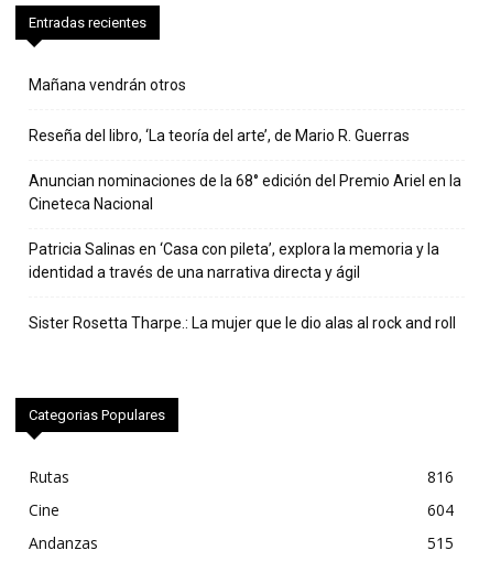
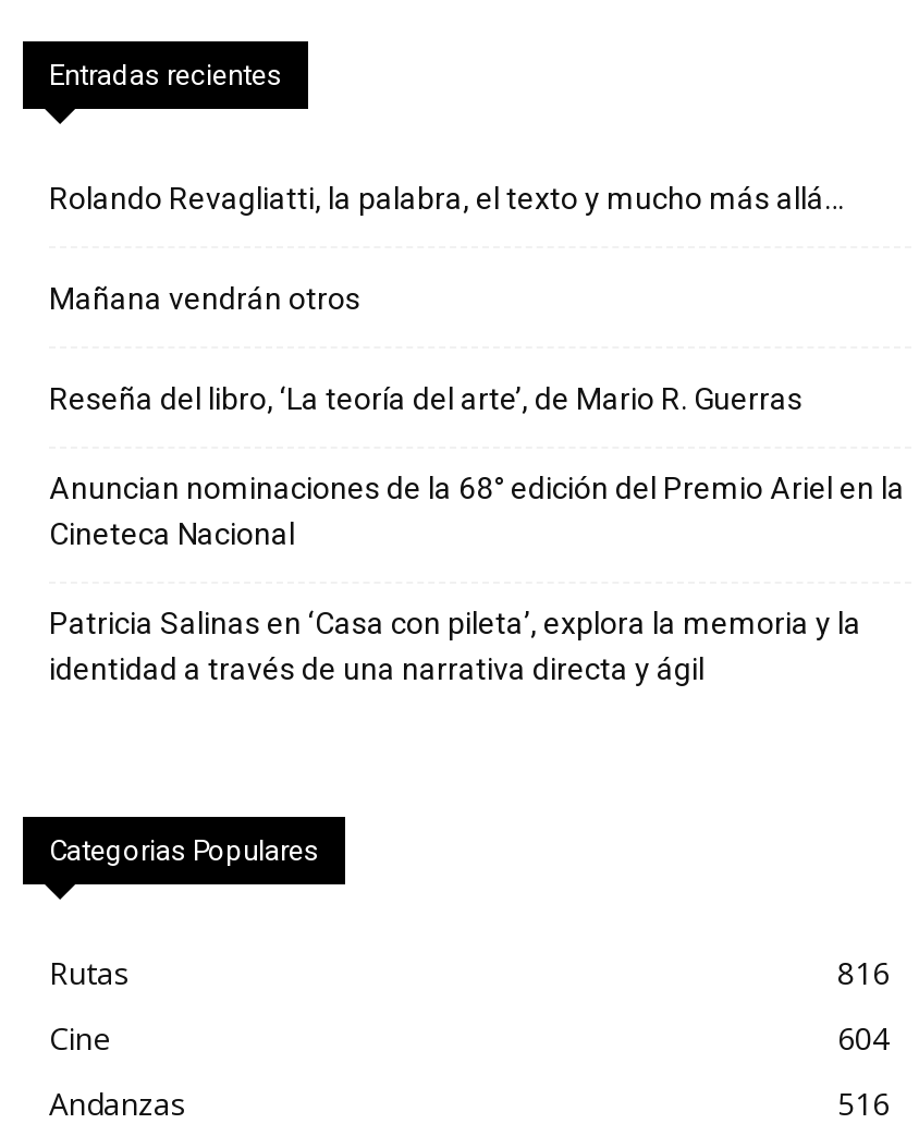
none -> [49,180,844,215] Rolando Revagliatti, la palabra, el texto y mucho más allá…
moved [29,76,461,281] -> [49,280,905,685]: Mañana vendrán otros | Reseña del libro, ‘La teoría del arte’, de Mario R. Guerras | Anuncian nominaciones de la 68° edición del Premio Ariel en la | Cineteca Nacional | Patricia Salinas en ‘Casa con pileta’, explora la memoria y la | identidad a través de una narrativa directa y ágil
[29,314,456,331] Sister Rosetta Tharpe.: La mujer que le dio alas al rock and roll -> none
[427,532,454,553] 515 -> [837,1082,890,1123] 516

